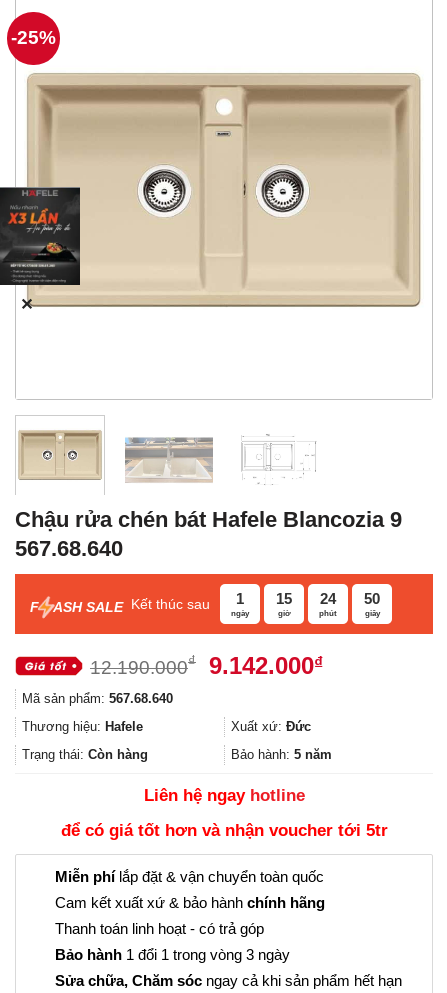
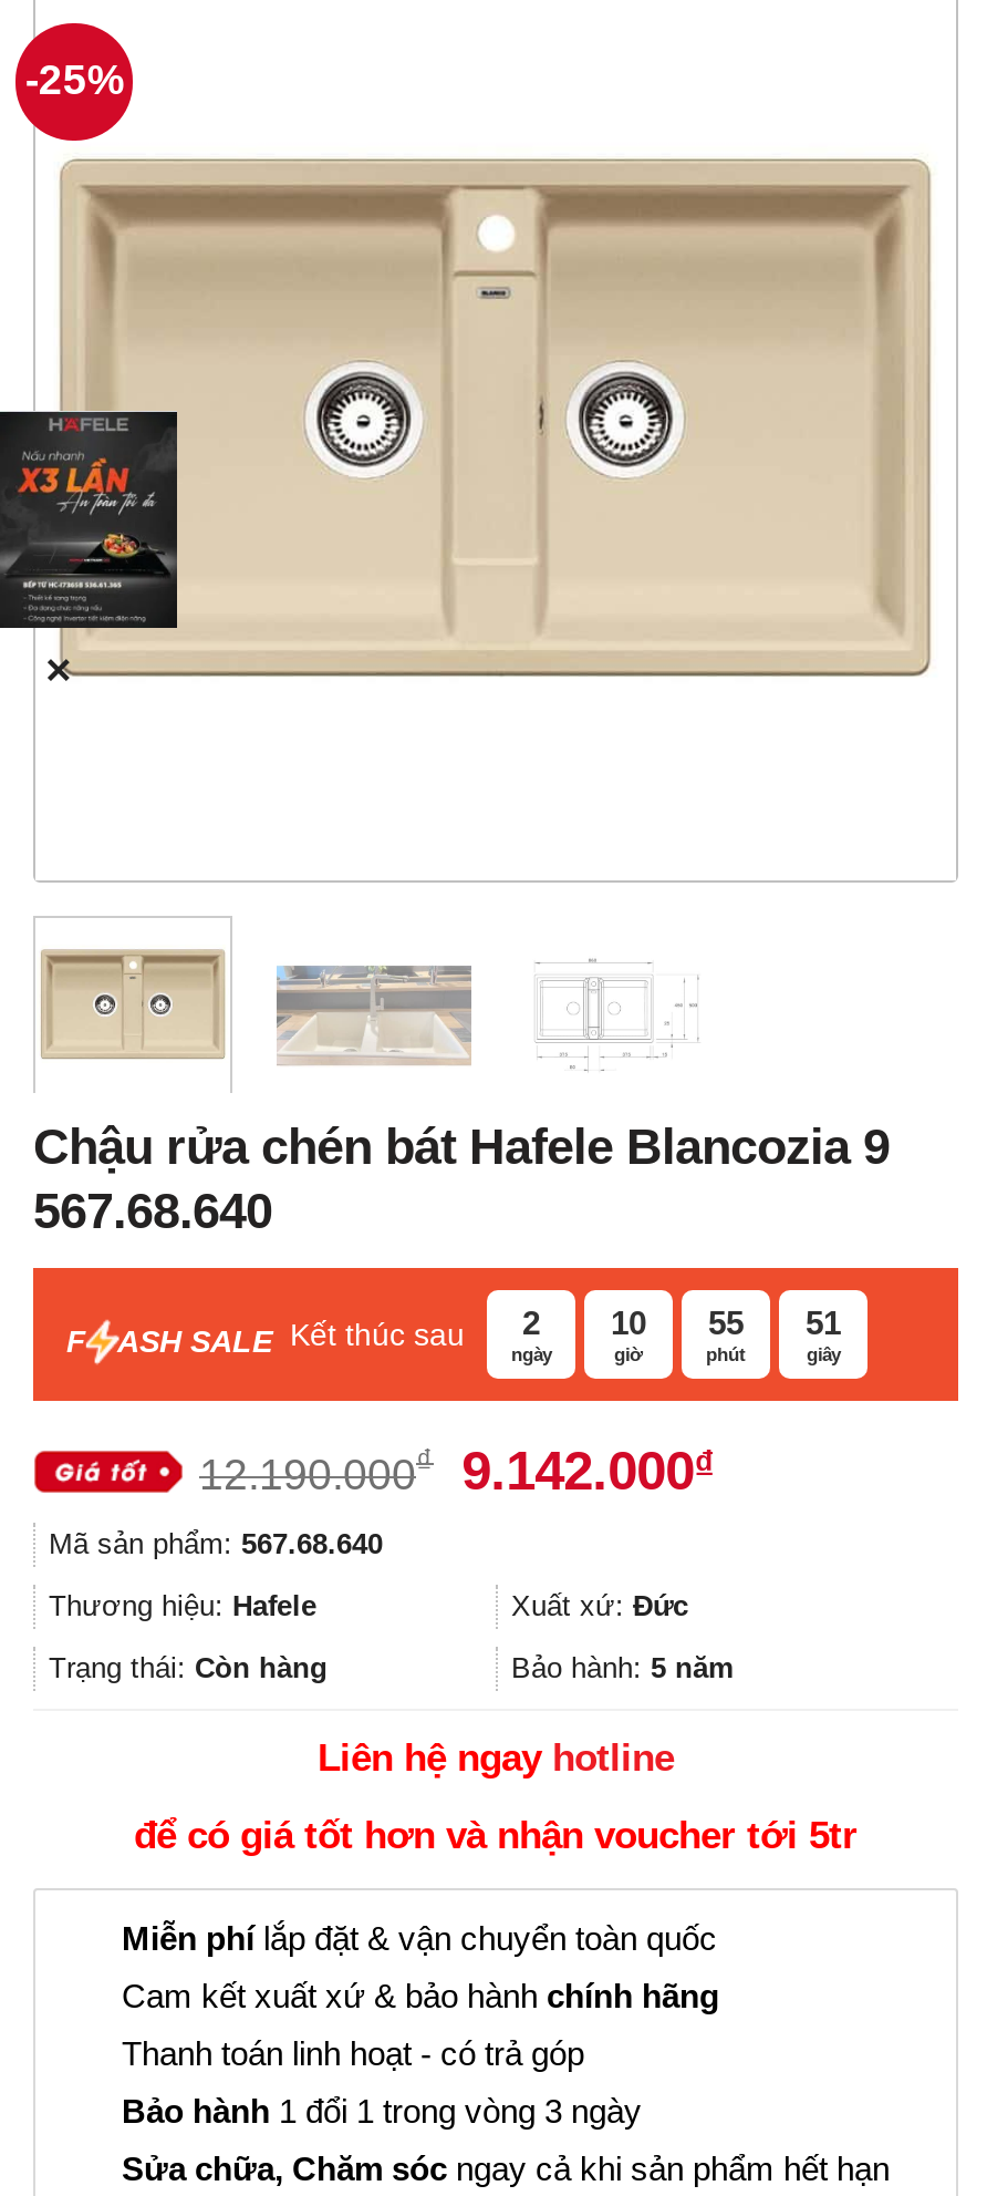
[236,590,244,607] 1 -> [522,1304,540,1342] 2
[276,590,292,607] 15 -> [611,1304,646,1342] 10
[320,590,336,607] 24 -> [708,1304,744,1342] 55

